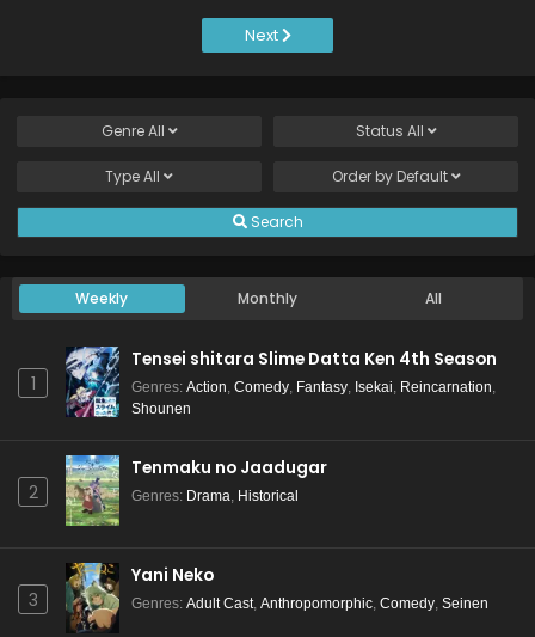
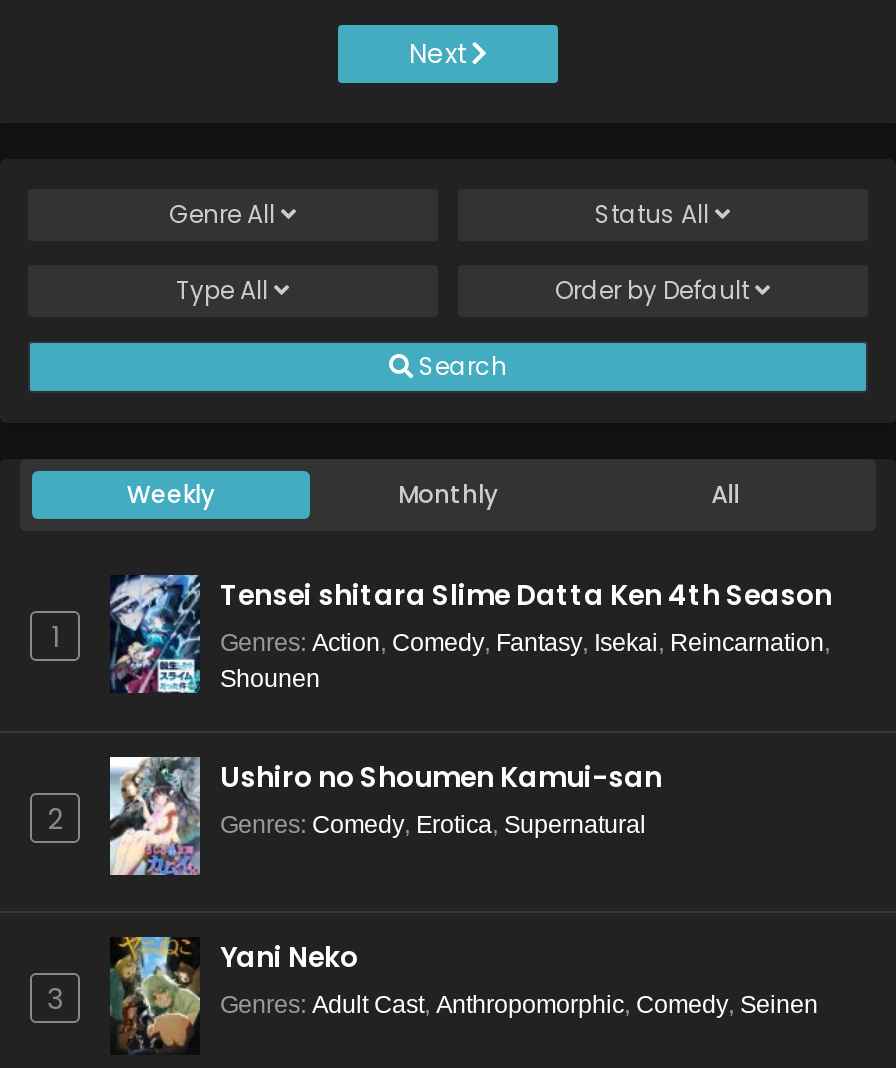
[64,454,327,527] [image] | Tenmaku no Jaadugar | Genres: Drama, Historical -> [108,755,662,877] [image] | Ushiro no Shoumen Kamui-san | Genres: Comedy, Erotica, Supernatural

